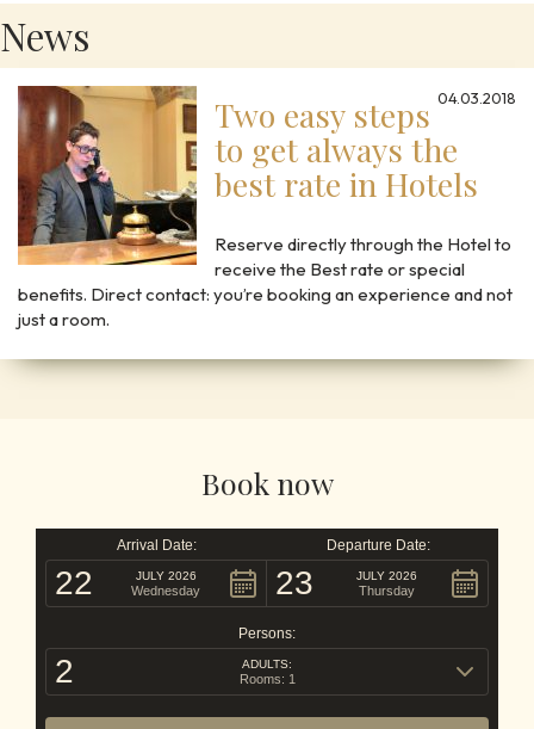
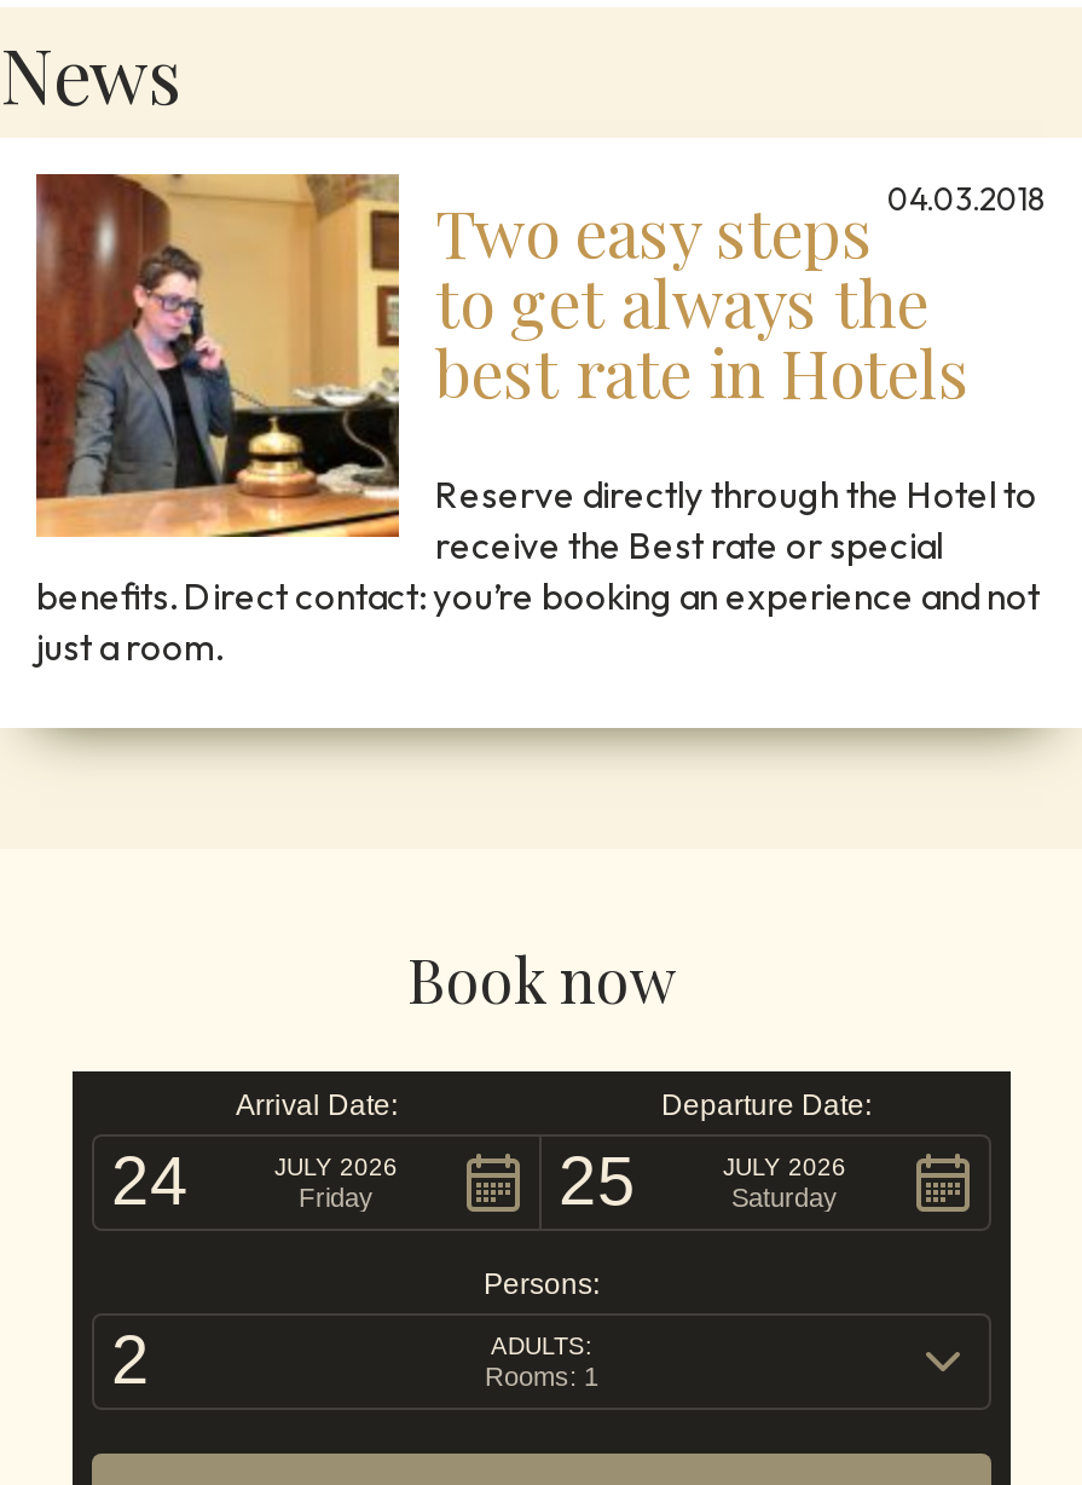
[55,564,93,601] 22 -> [111,1144,189,1219] 24
[275,564,313,601] 23 -> [559,1144,636,1219] 25
[131,583,200,598] Wednesday -> [299,1183,374,1212] Friday
[359,583,415,598] Thursday -> [731,1183,838,1212] Saturday

